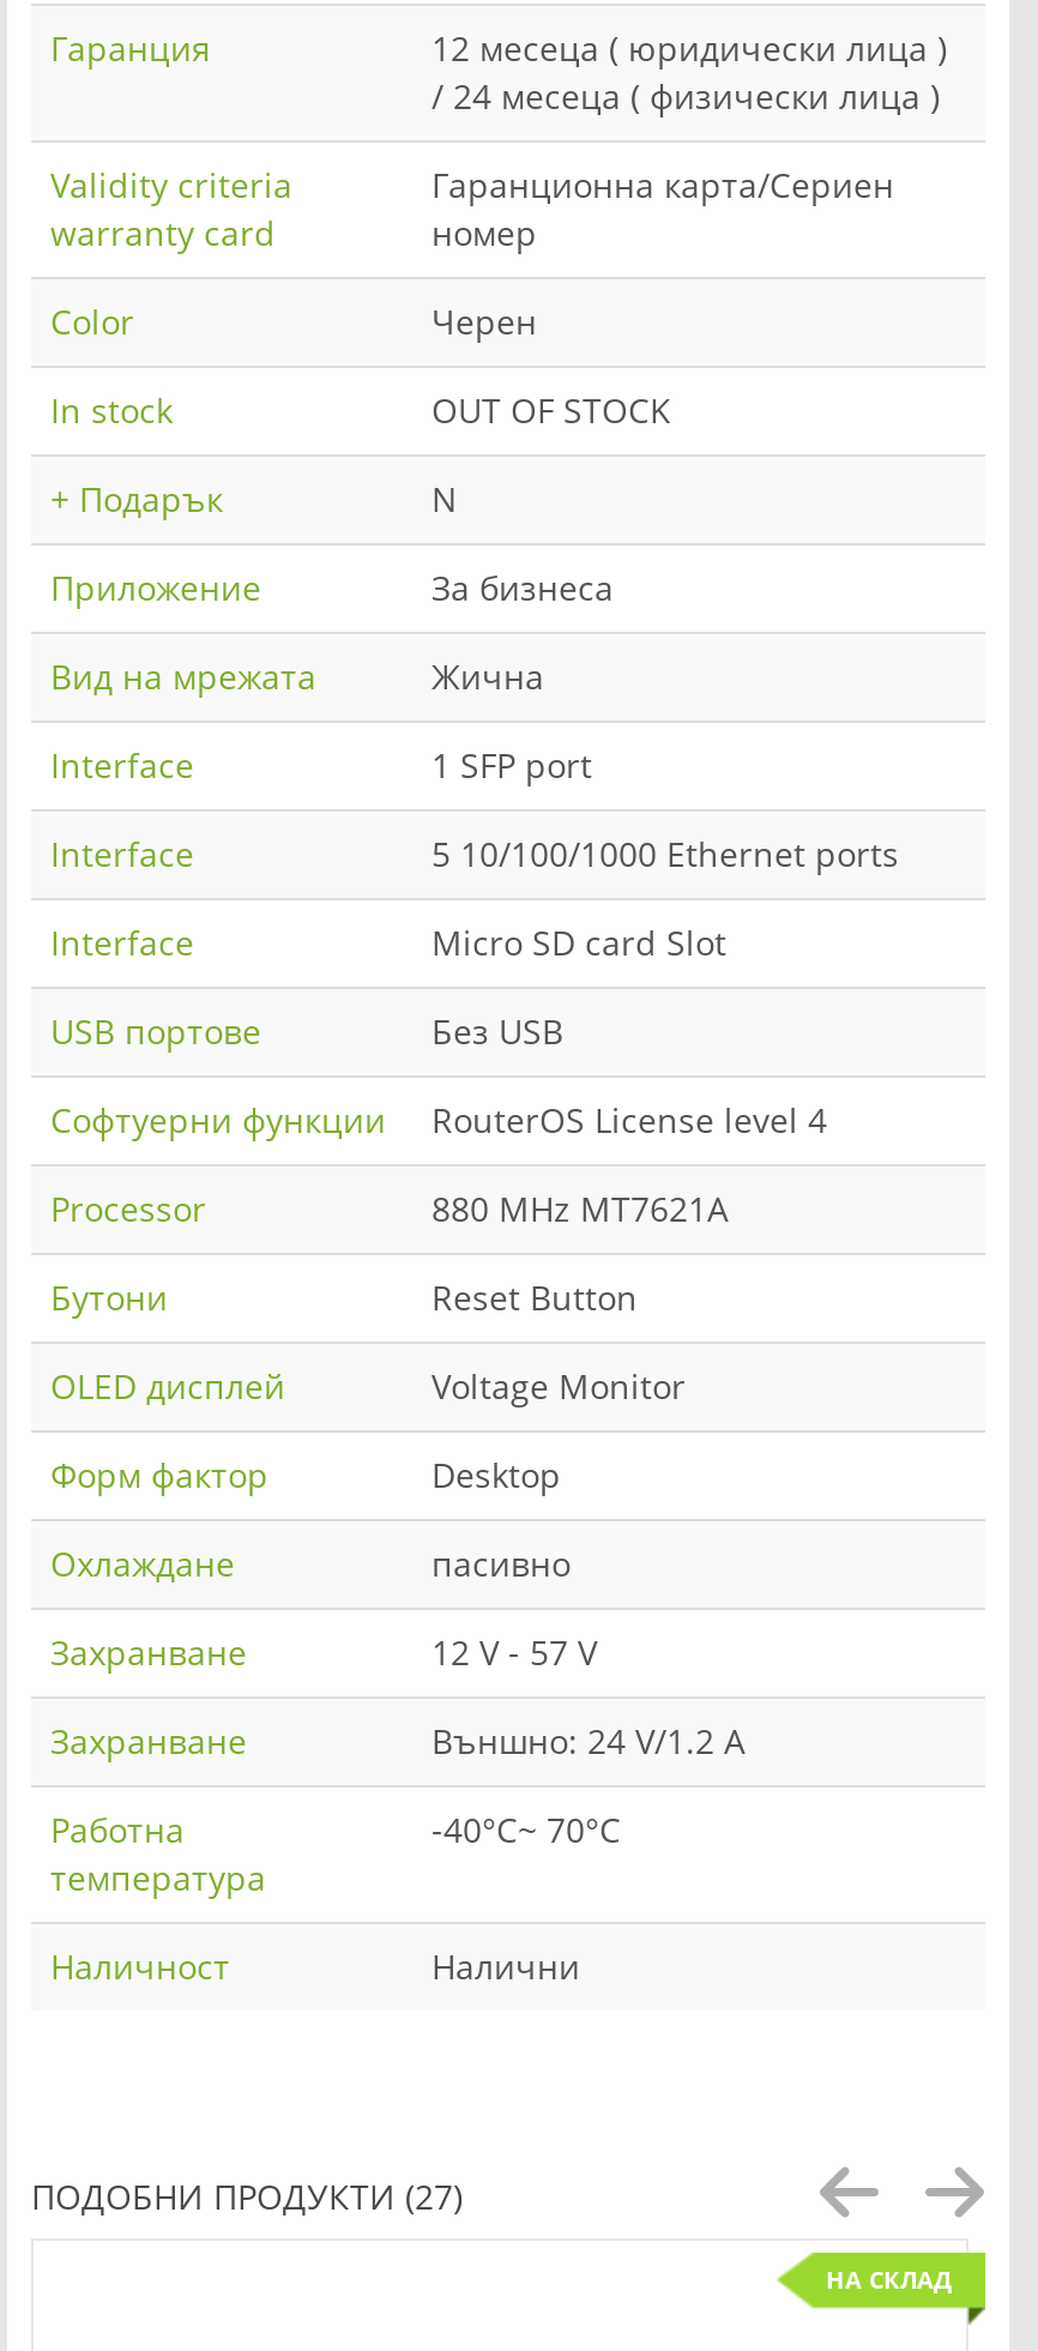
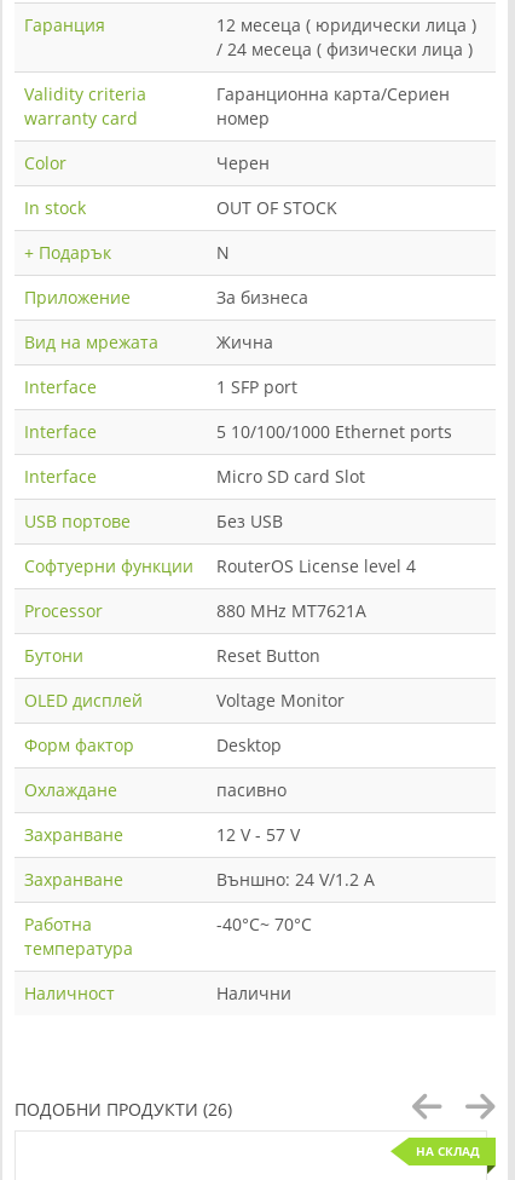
[31,2174,463,2219] ПОДОБНИ ПРОДУКТИ (27) -> [15,1098,232,1121] ПОДОБНИ ПРОДУКТИ (26)

